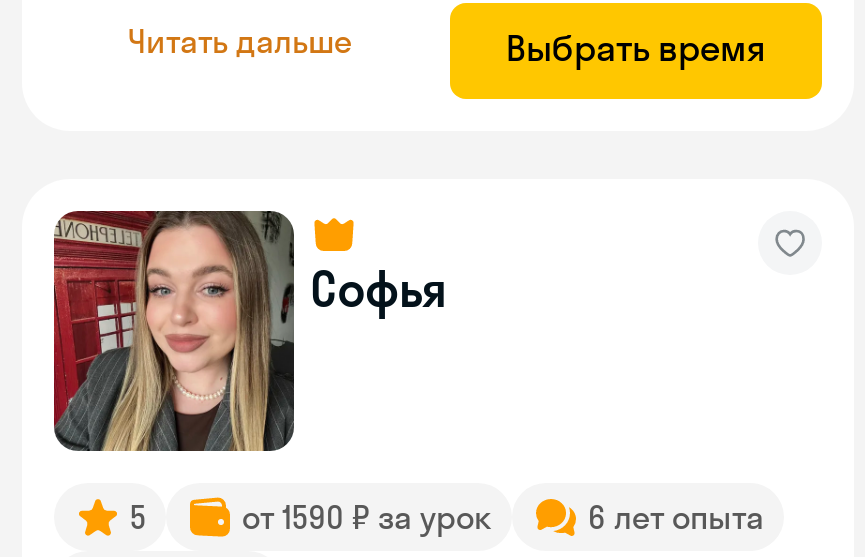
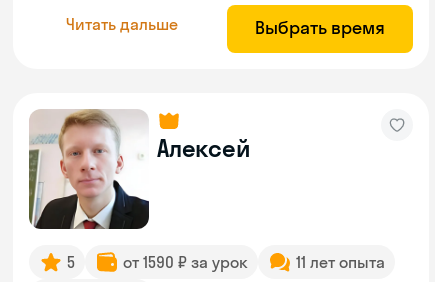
[54,209,446,453] [image] | Софья -> [29,109,251,230] [image] | Алексей
[588,497,764,537] 6 лет опыта -> [296,252,385,272] 11 лет опыта

